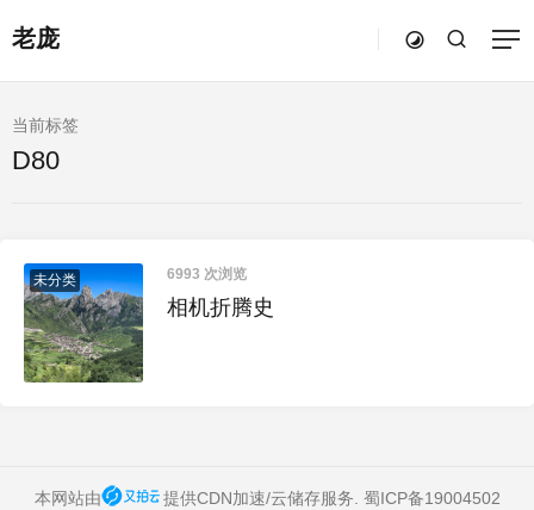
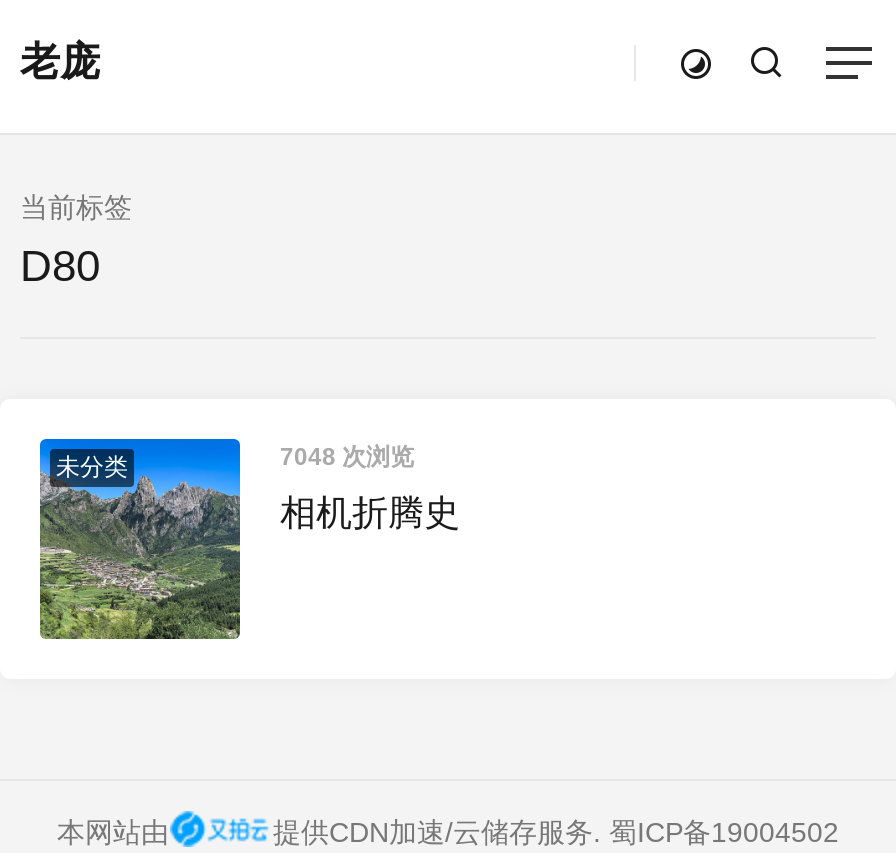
[167,266,247,282] 6993 次浏览 -> [280,443,414,471] 7048 次浏览

